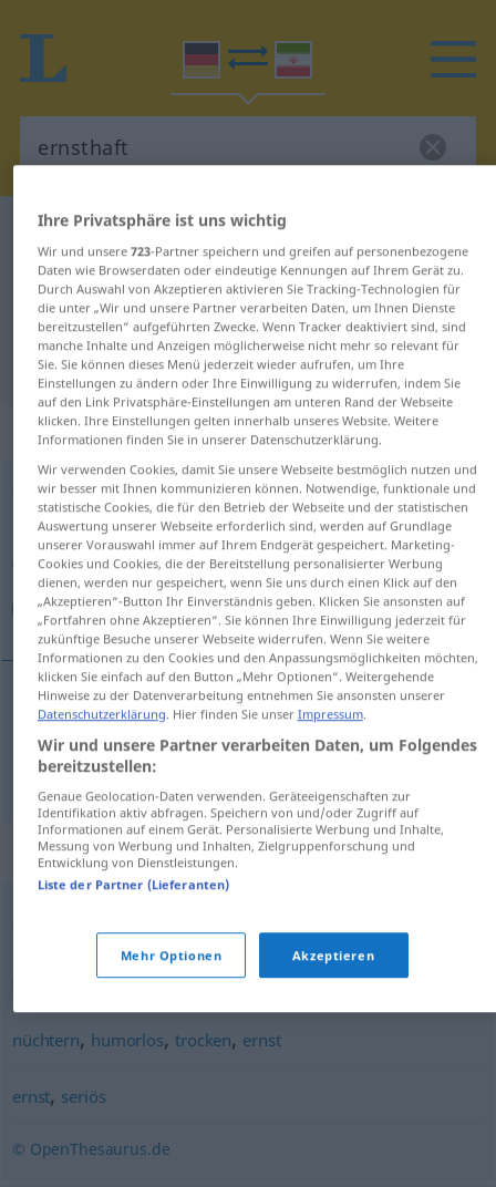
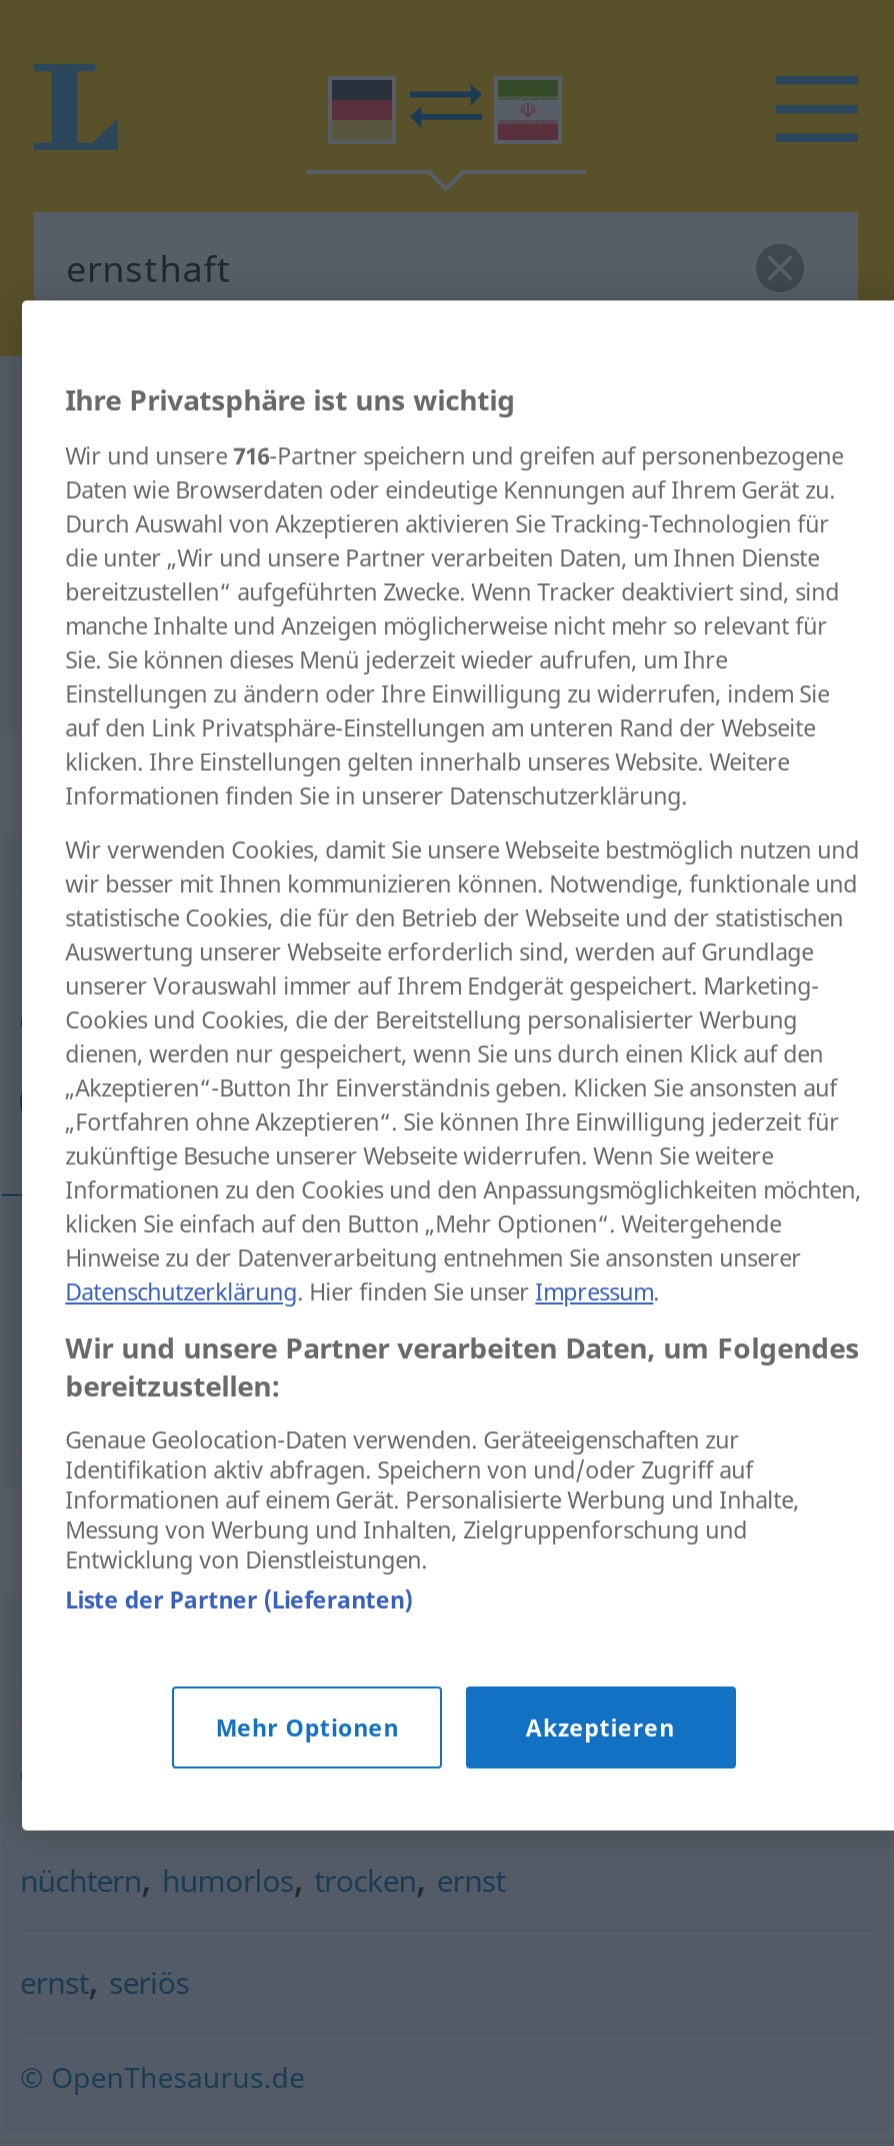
[37,242,468,259] Wir und unsere 723-Partner speichern und greifen auf personenbezogene -> [65,440,843,470] Wir und unsere 716-Partner speichern und greifen auf personenbezogene

